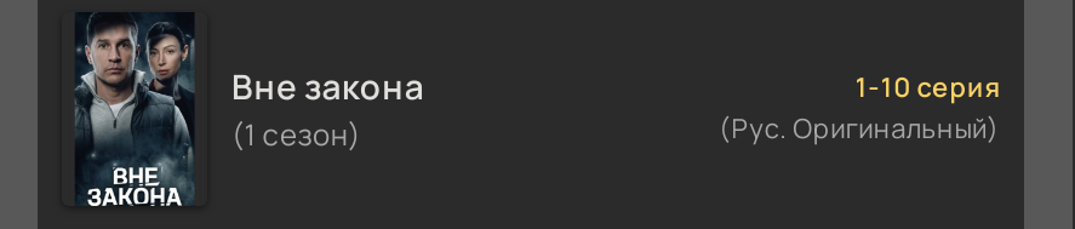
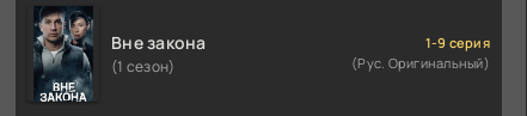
[855,68,1000,105] 1-10 серия -> [425,34,490,52] 1-9 серия

